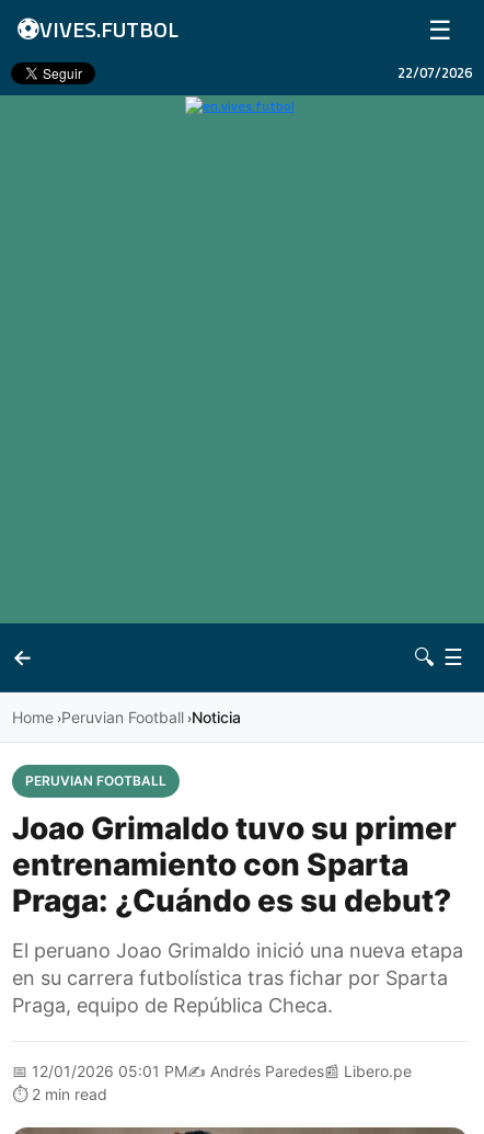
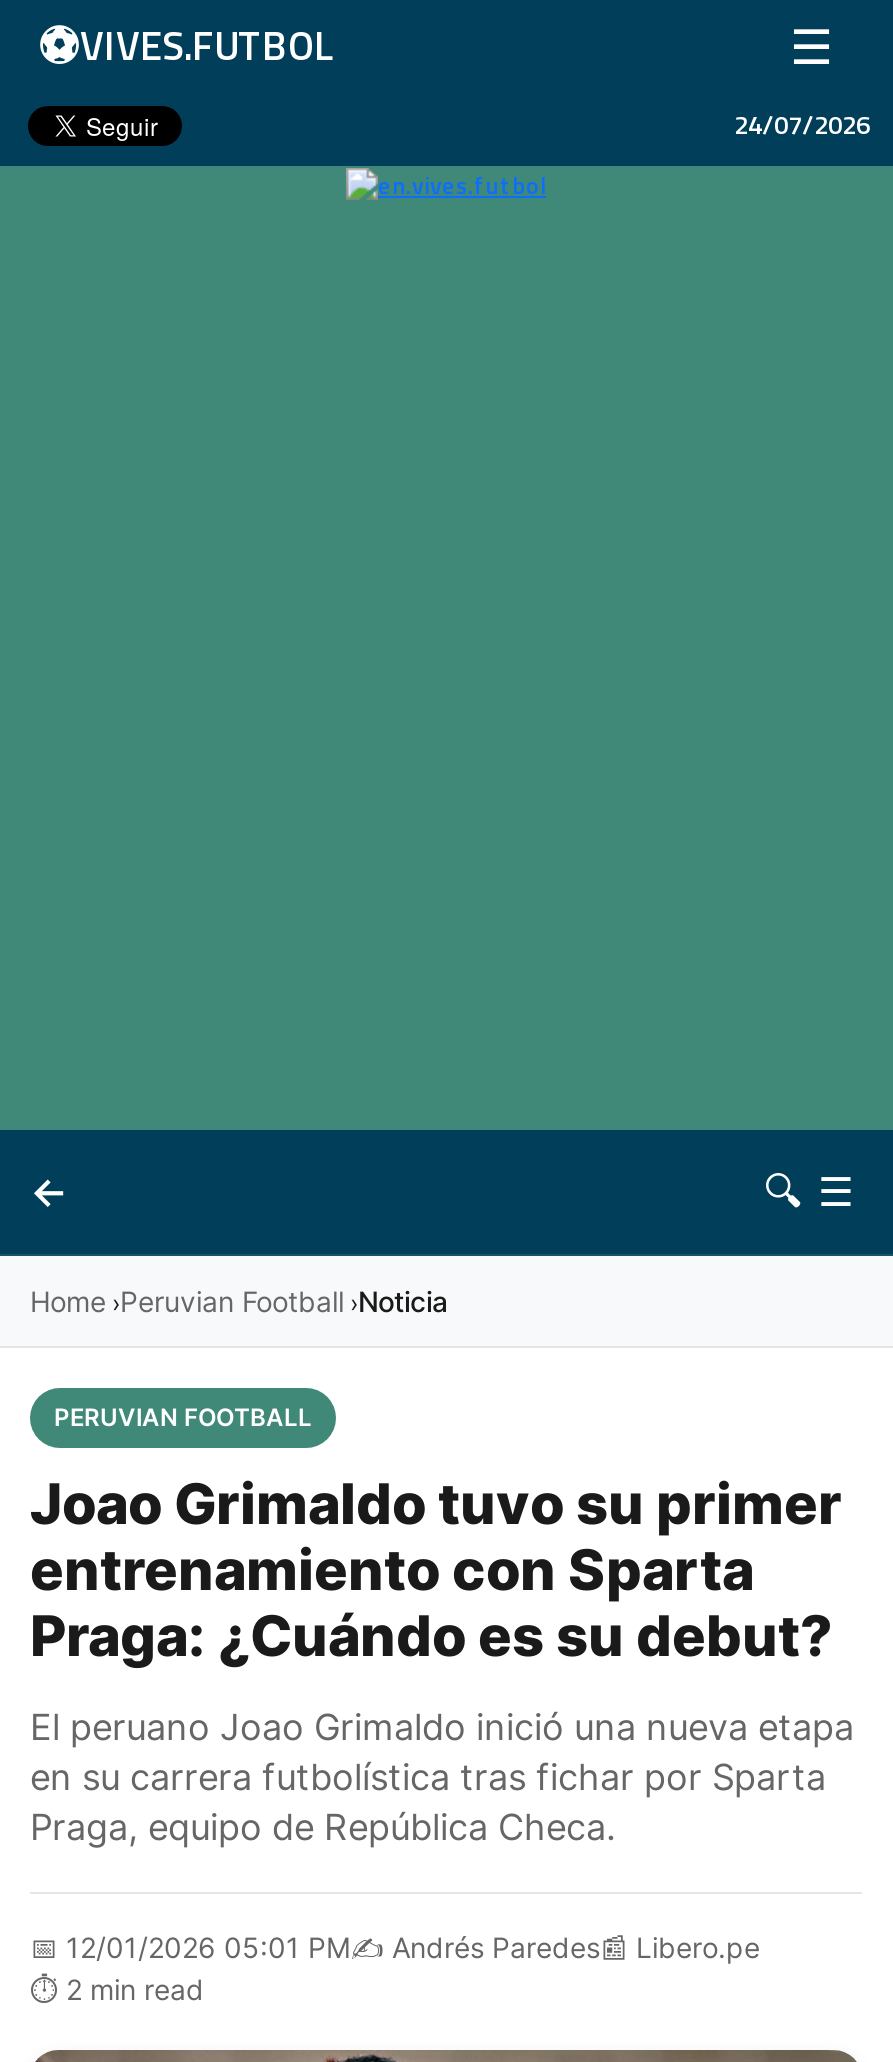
[397,61,472,83] 22/07/2026 -> [734,104,870,144] 24/07/2026

